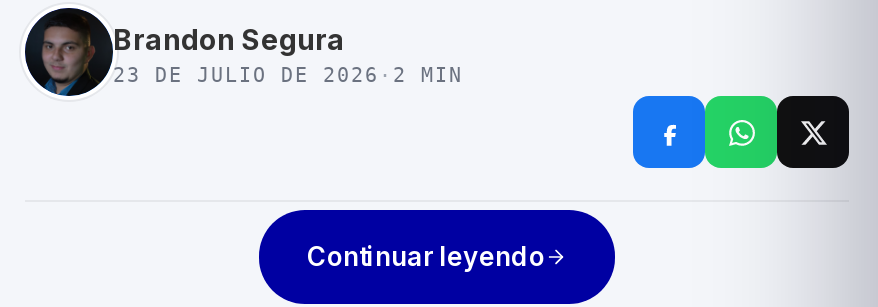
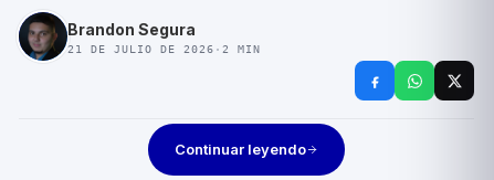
[113,65,463,87] 23 DE JULIO DE 2026 · 2 MIN -> [67,44,261,56] 21 DE JULIO DE 2026 · 2 MIN

